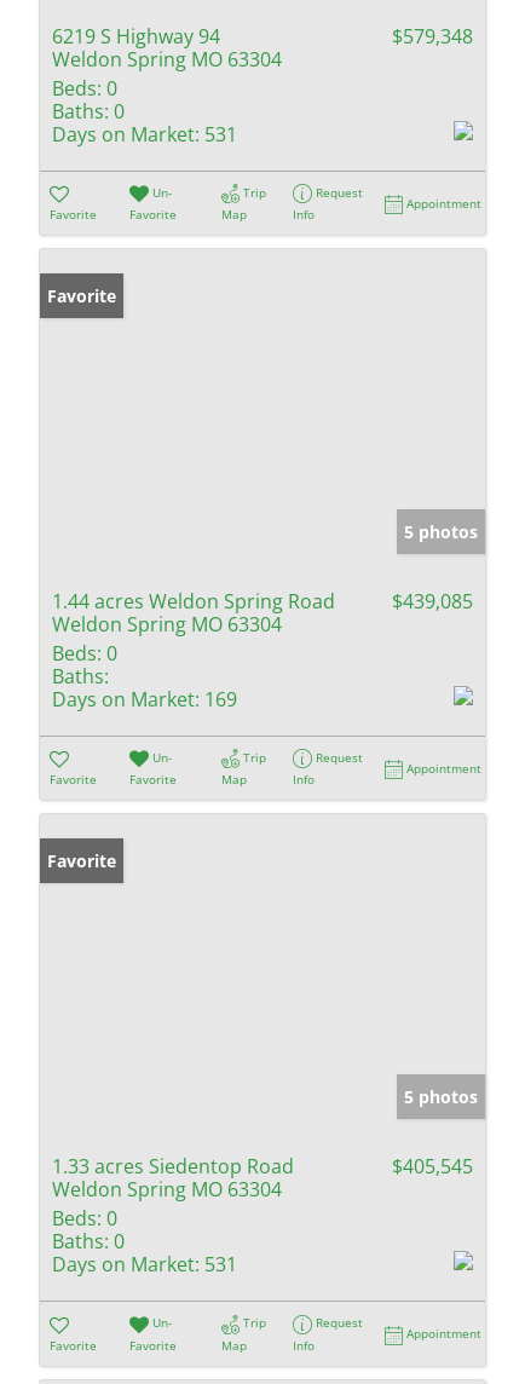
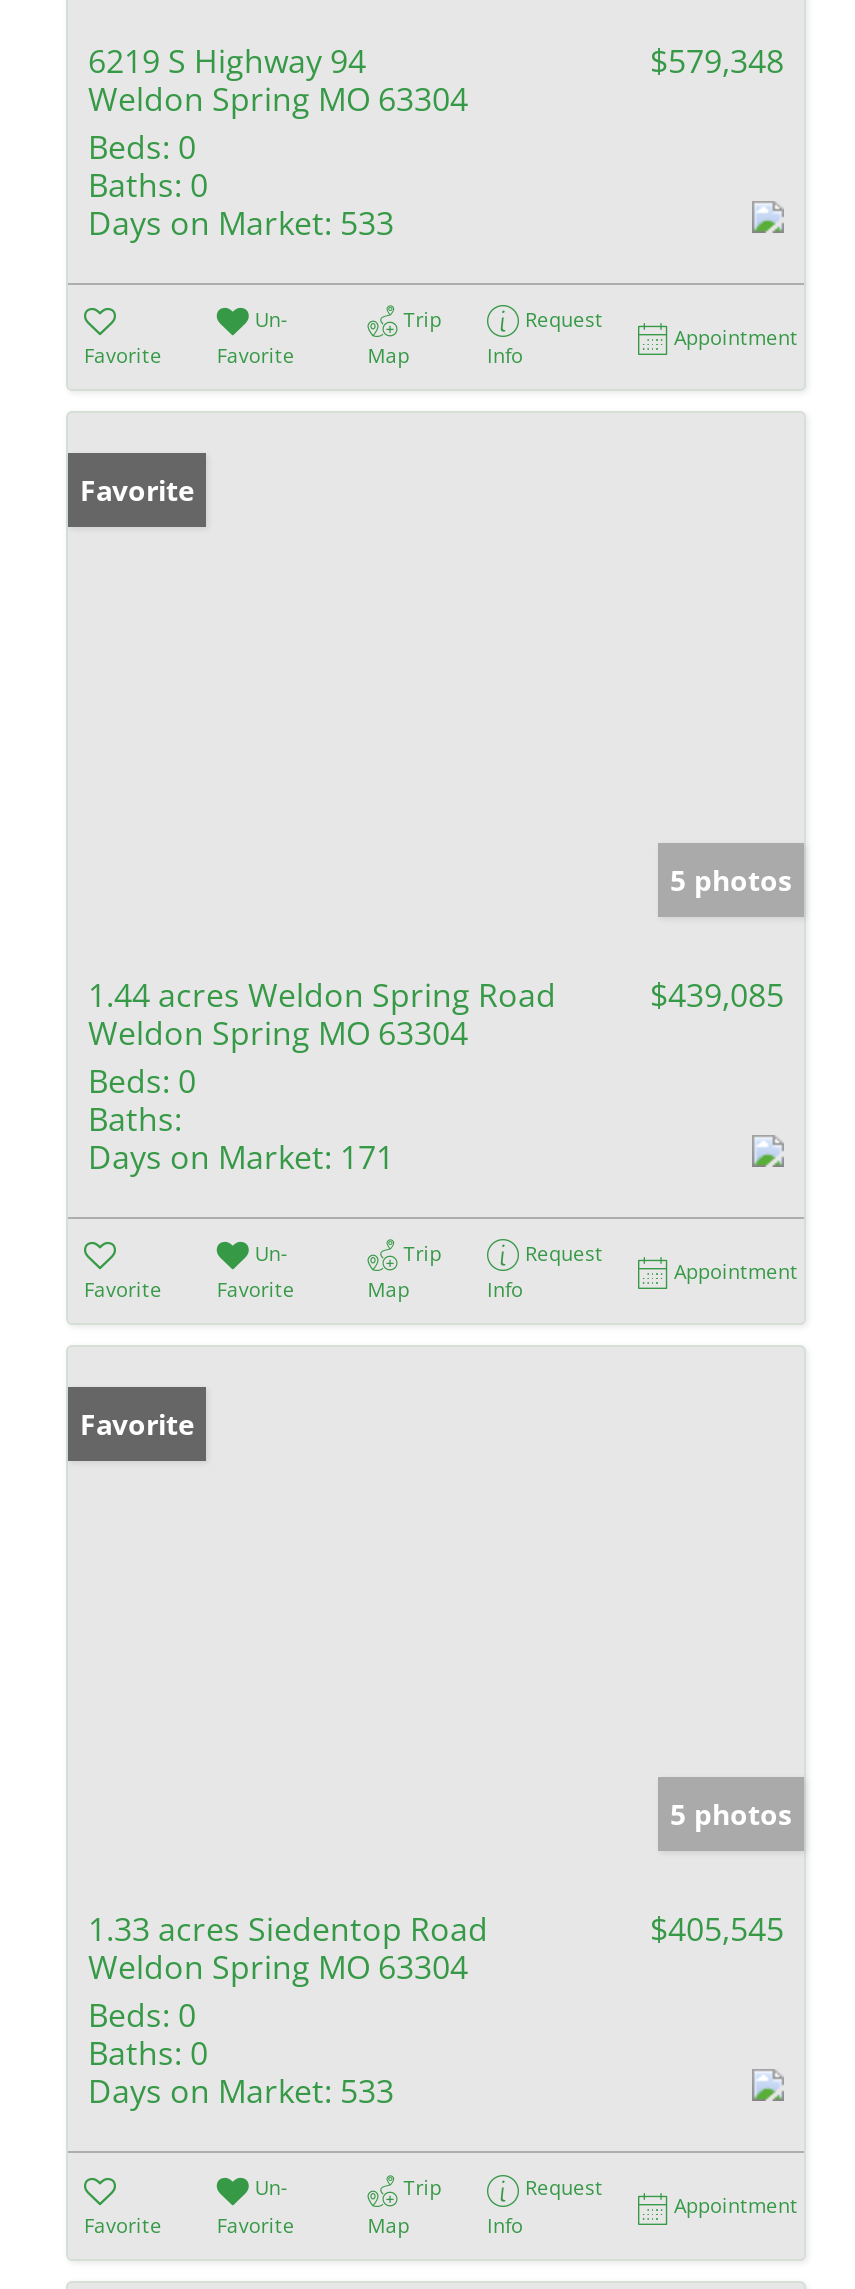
[52,120,237,147] Days on Market: 531 -> [88,200,394,244] Days on Market: 533
[52,686,237,712] Days on Market: 169 -> [88,1135,394,1179] Days on Market: 171
[52,1251,237,1278] Days on Market: 531 -> [88,2070,394,2114] Days on Market: 533

